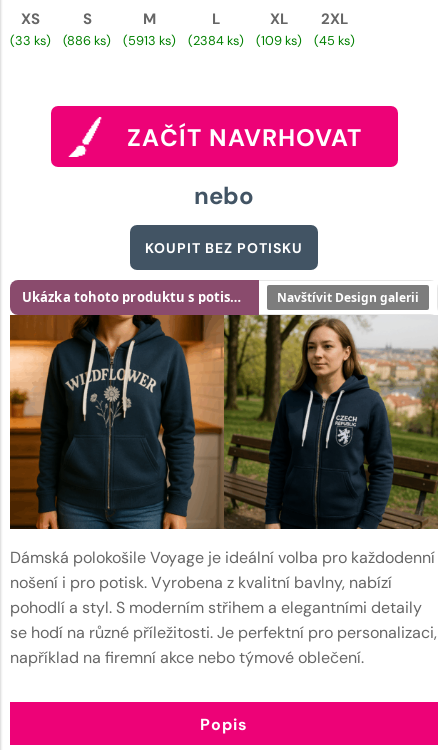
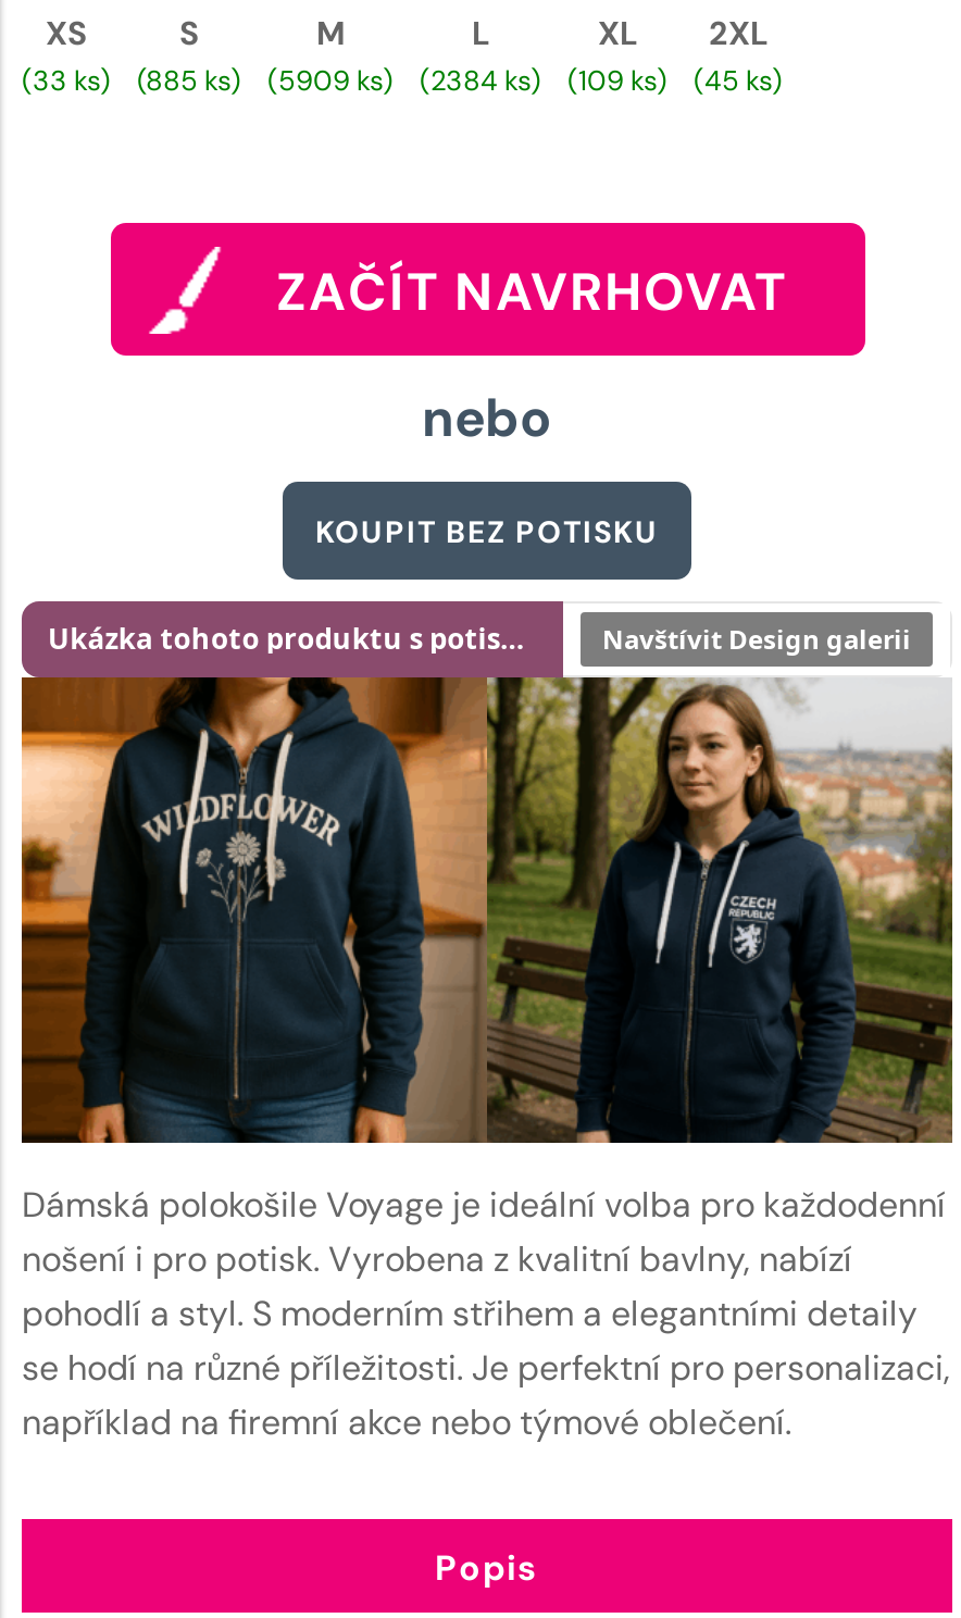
[63,32,111,49] (886 ks) -> [137,61,241,98] (885 ks)
[123,32,176,49] (5913 ks) -> [267,61,394,98] (5909 ks)

